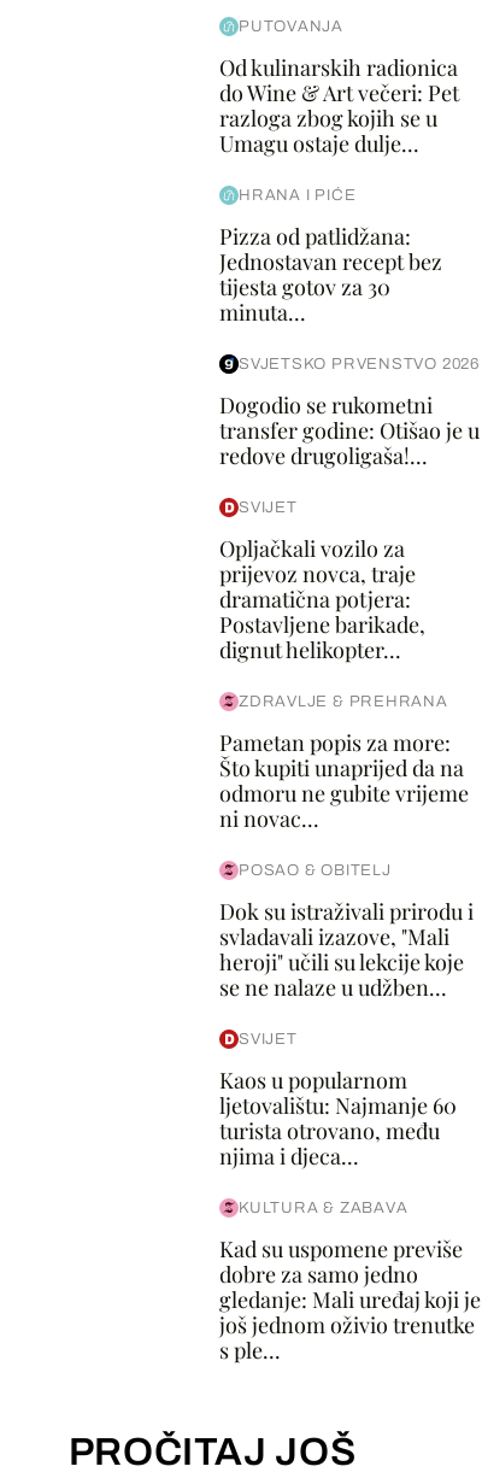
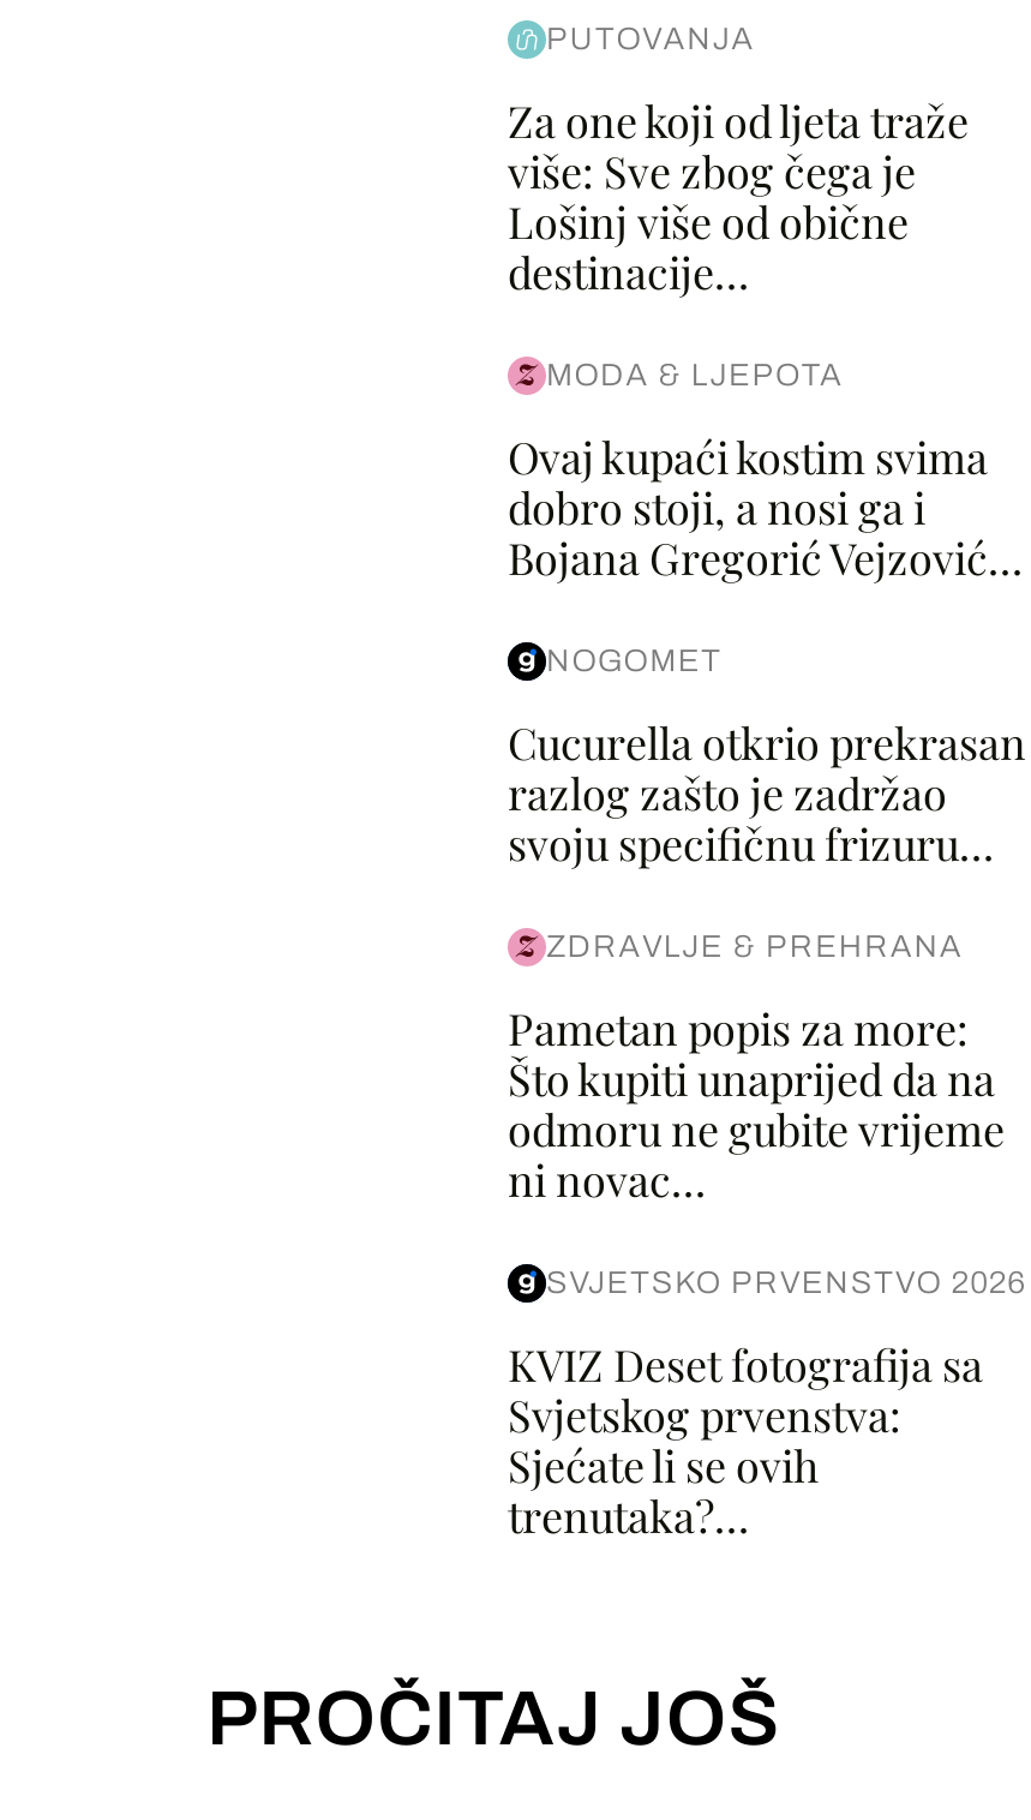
[219,53,480,664] Od kulinarskih radionica | do Wine & Art večeri: Pet | razloga zbog kojih se u | Umagu ostaje dulje... | HRANA I PIĆE | Pizza od patlidžana: | Jednostavan recept bez | tijesta gotov za 30 | minuta... | Dogodio se rukometni | transfer godine: Otišao je u | redove drugoligaša!... | SVIJET | Opljačkali vozilo za | prijevoz novca, traje | dramatična potjera: | Postavljene barikade, | dignut helikopter... -> [508,92,1026,873] Za one koji od ljeta traže | više: Sve zbog čega je | Lošinj više od obične | destinacije... | MODA & LJEPOTA | Ovaj kupaći kostim svima | dobro stoji, a nosi ga i | Bojana Gregorić Vejzović... | NOGOMET | Cucurella otkrio prekrasan | razlog zašto je zadržao | svoju specifičnu frizuru...
moved [239,356,479,373] -> [546,1267,1026,1300]: SVJETSKO PRVENSTVO 2026
[219,862,481,1365] POSAO & OBITELJ | Dok su istraživali prirodu i | svladavali izazove, "Mali | heroji" učili su lekcije koje | se ne nalaze u udžben... | SVIJET | Kaos u popularnom | ljetovalištu: Najmanje 60 | turista otrovano, među | njima i djeca... | KULTURA & ZABAVA | Kad su uspomene previše | dobre za samo jedno | gledanje: Mali uređaj koji je | još jednom oživio trenutke | s ple... -> [508,1336,983,1545] KVIZ Deset fotografija sa | Svjetskog prvenstva: | Sjećate li se ovih | trenutaka?...

